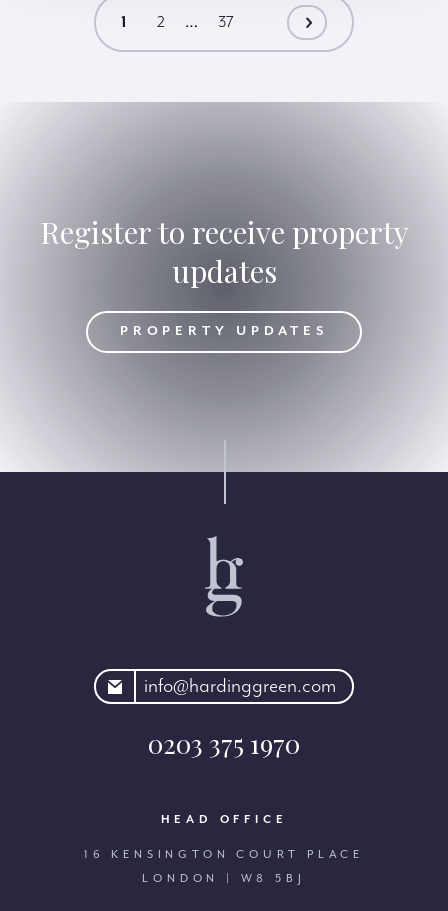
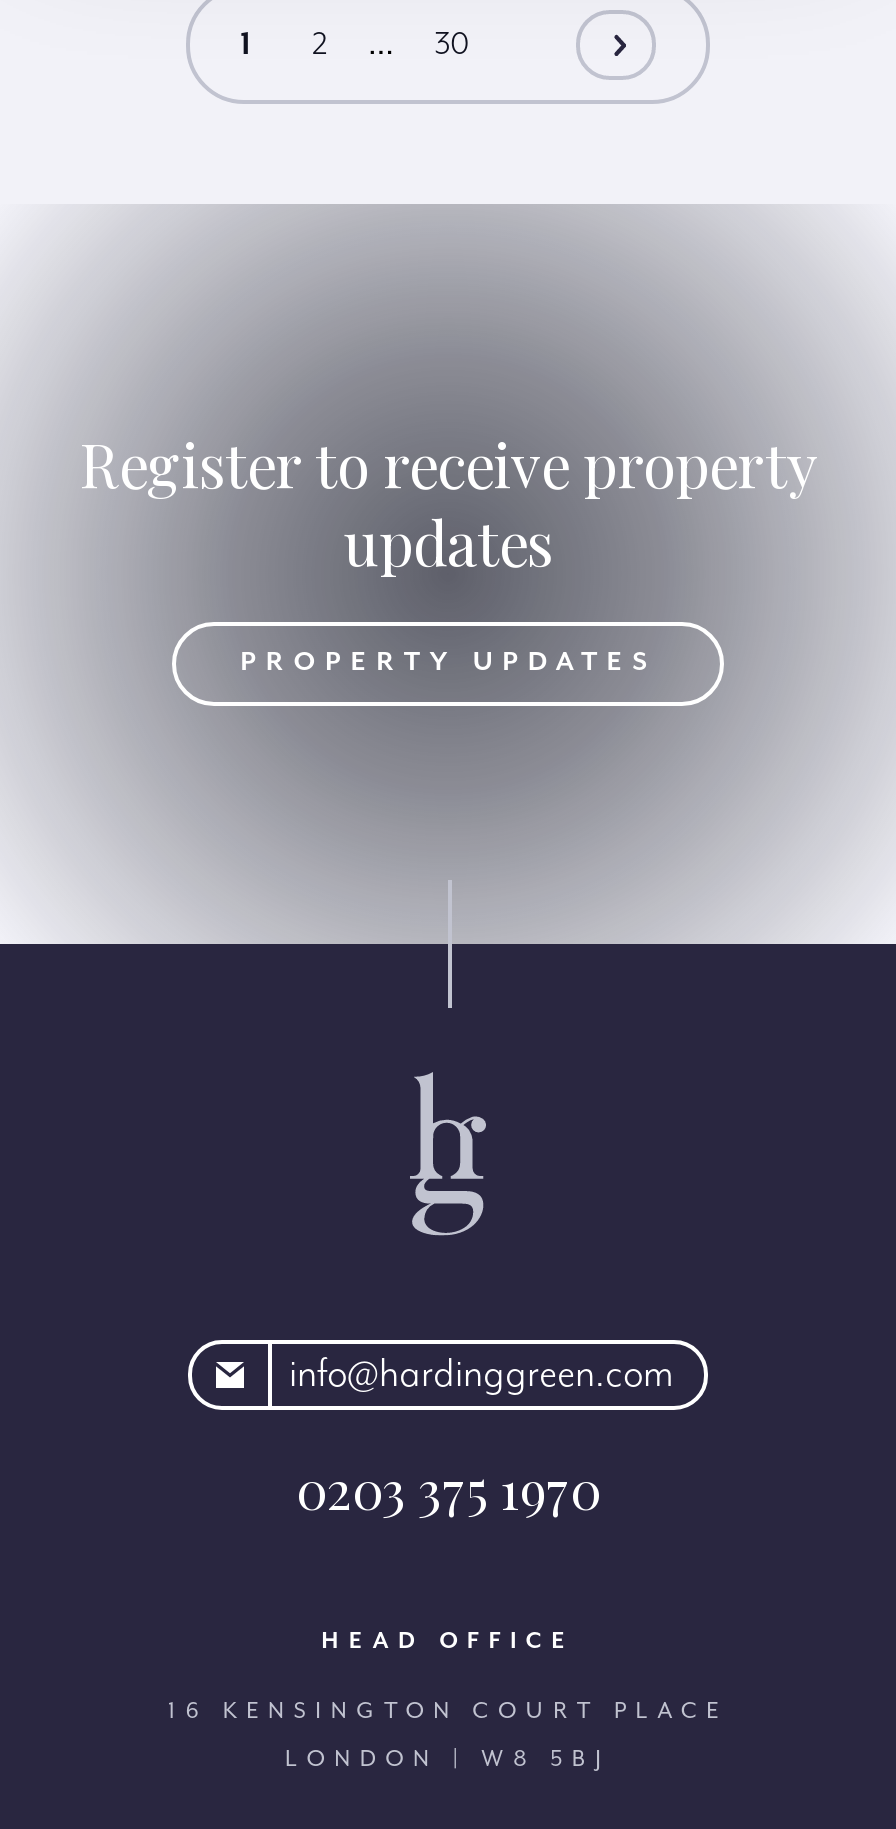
[218,13,234,32] 37 -> [434,26,470,64] 30

